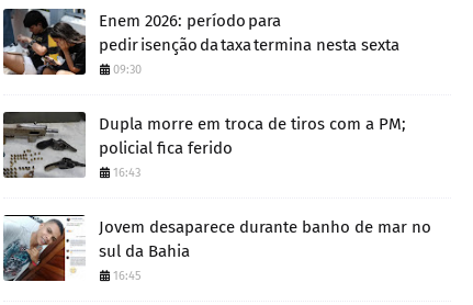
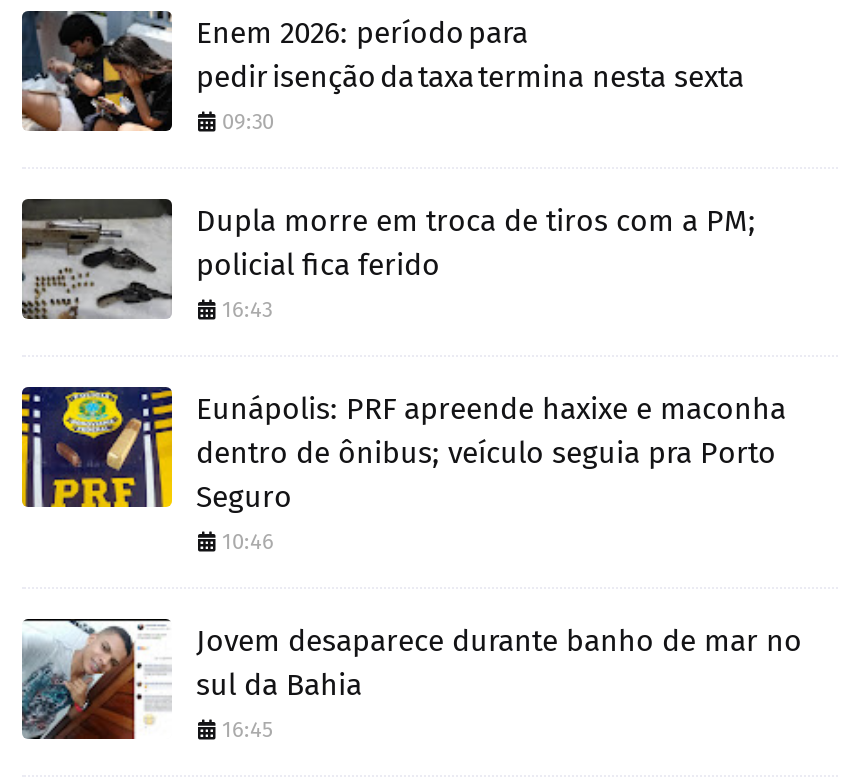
none -> [20,387,786,556] [image] | Eunápolis: PRF apreende haxixe e maconha | dentro de ônibus; veículo seguia pra Porto | Seguro | 10:46

